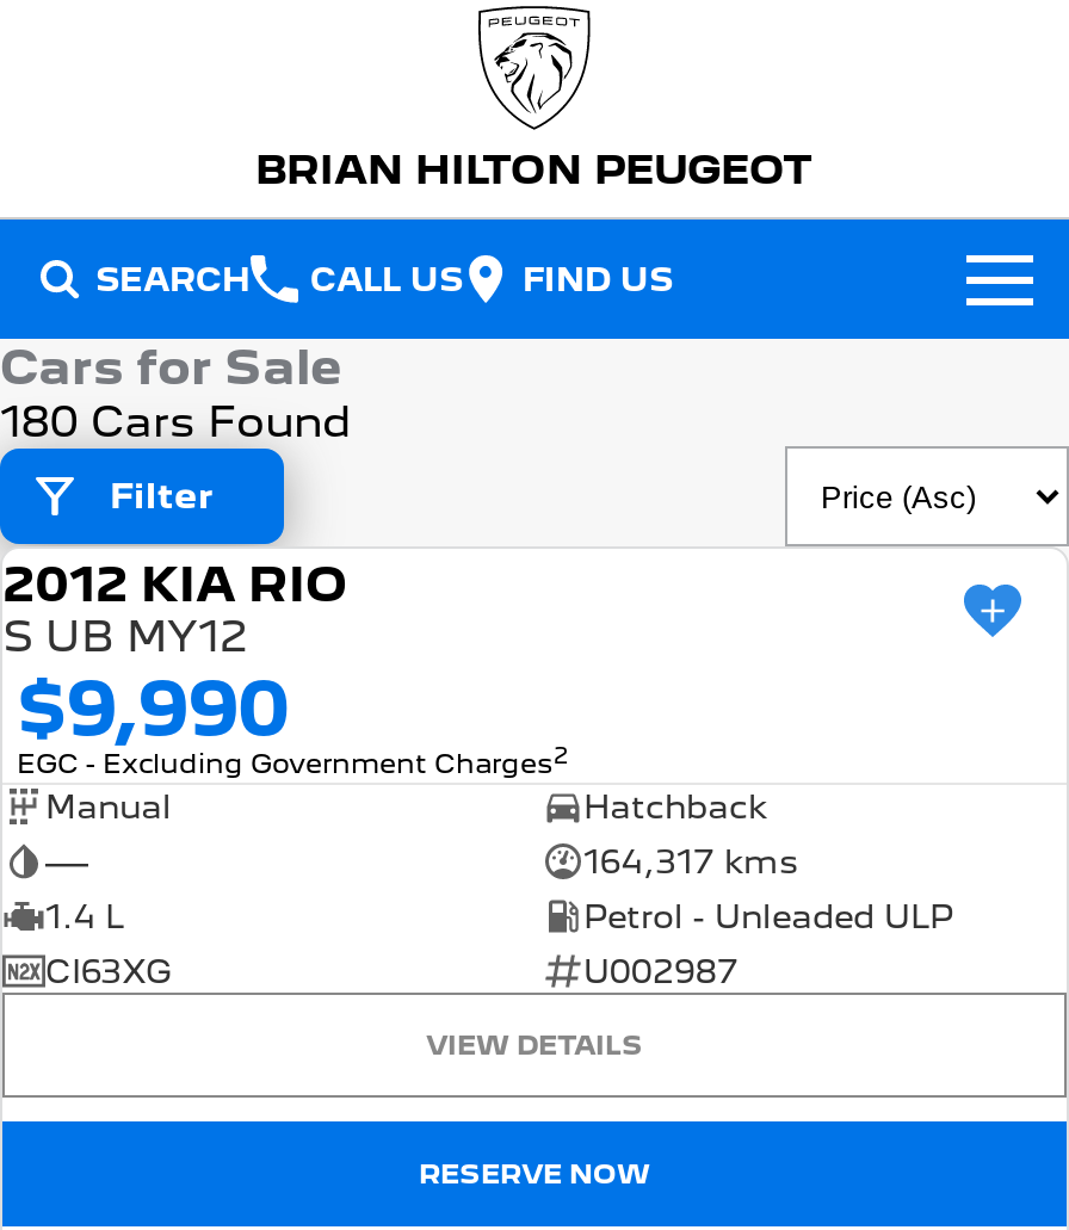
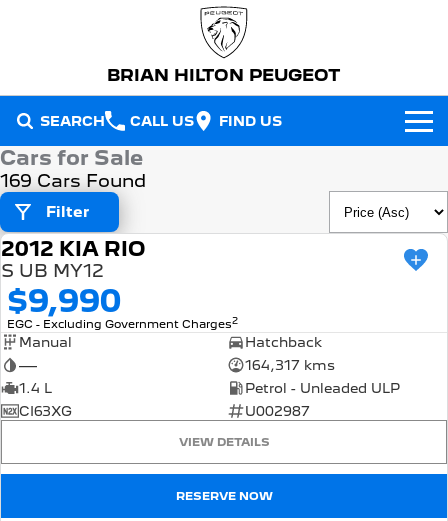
[0,396,351,446] 180 Cars Found -> [0,170,146,191] 169 Cars Found

